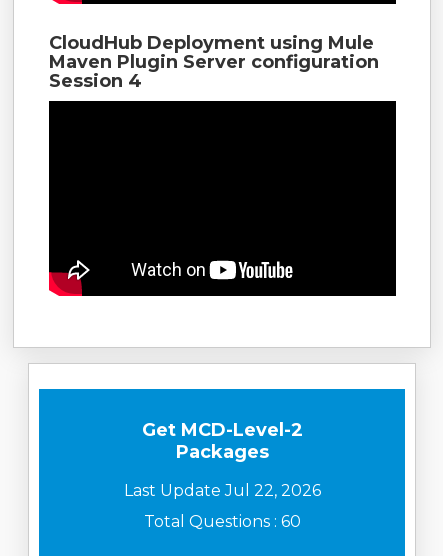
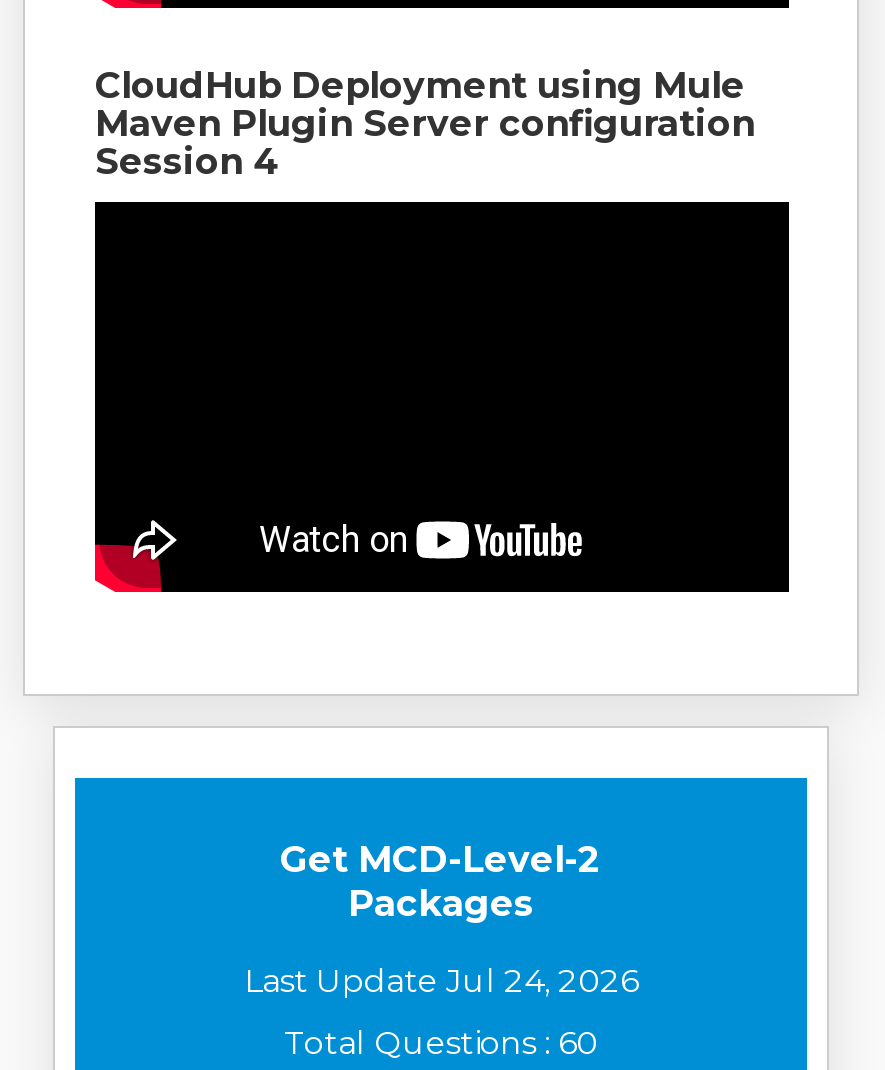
[123,481,320,500] Last Update Jul 22, 2026 -> [244,961,638,999] Last Update Jul 24, 2026

